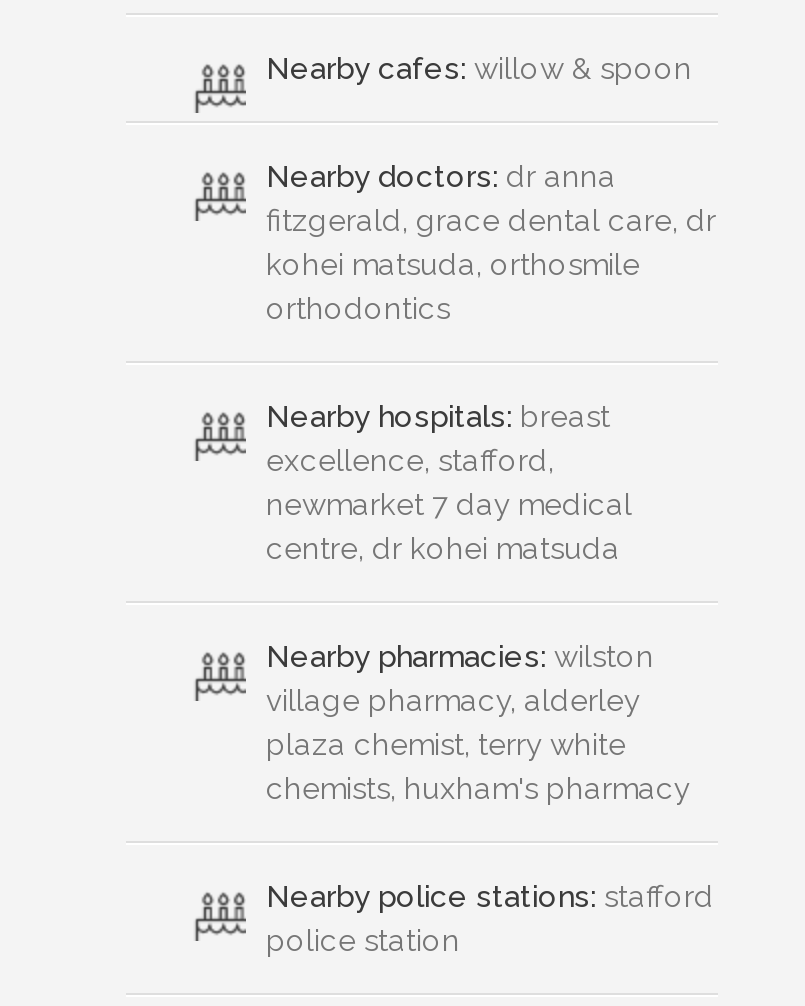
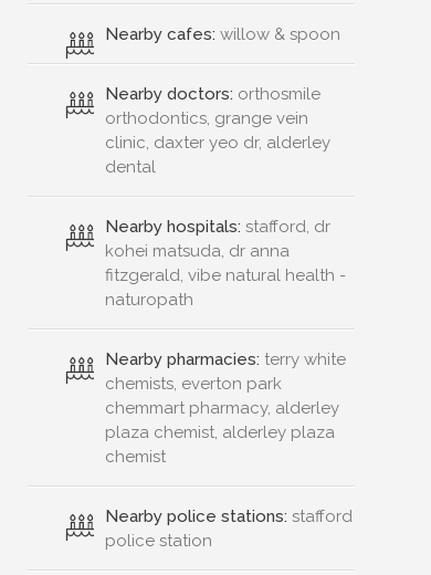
[266,159,716,327] Nearby doctors: dr anna | fitzgerald, grace dental care, dr | kohei matsuda, orthosmile | orthodontics -> [105,84,330,177] Nearby doctors: orthosmile | orthodontics, grange vein | clinic, daxter yeo dr, alderley | dental
[266,399,632,567] Nearby hospitals: breast | excellence, stafford, | newmarket 7 day medical | centre, dr kohei matsuda -> [105,217,346,309] Nearby hospitals: stafford, dr | kohei matsuda, dr anna | fitzgerald, vibe natural health - | naturopath
[266,639,690,807] Nearby pharmacies: wilston | village pharmacy, alderley | plaza chemist, terry white | chemists, huxham's pharmacy -> [105,349,346,466] Nearby pharmacies: terry white | chemists, everton park | chemmart pharmacy, alderley | plaza chemist, alderley plaza | chemist

